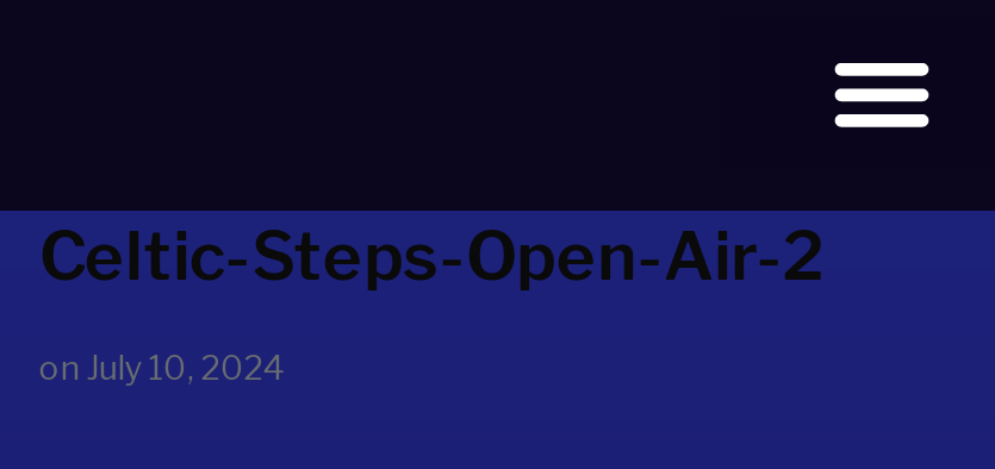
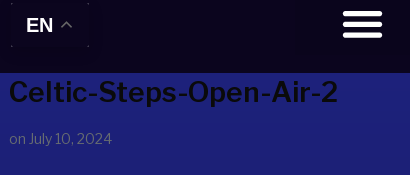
none -> [26,14,53,36] EN

